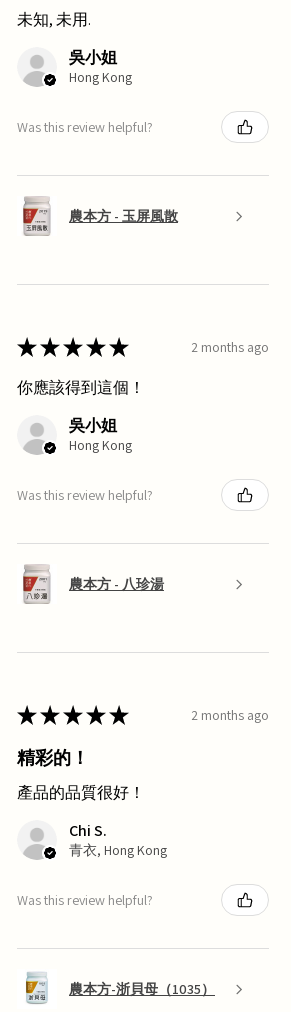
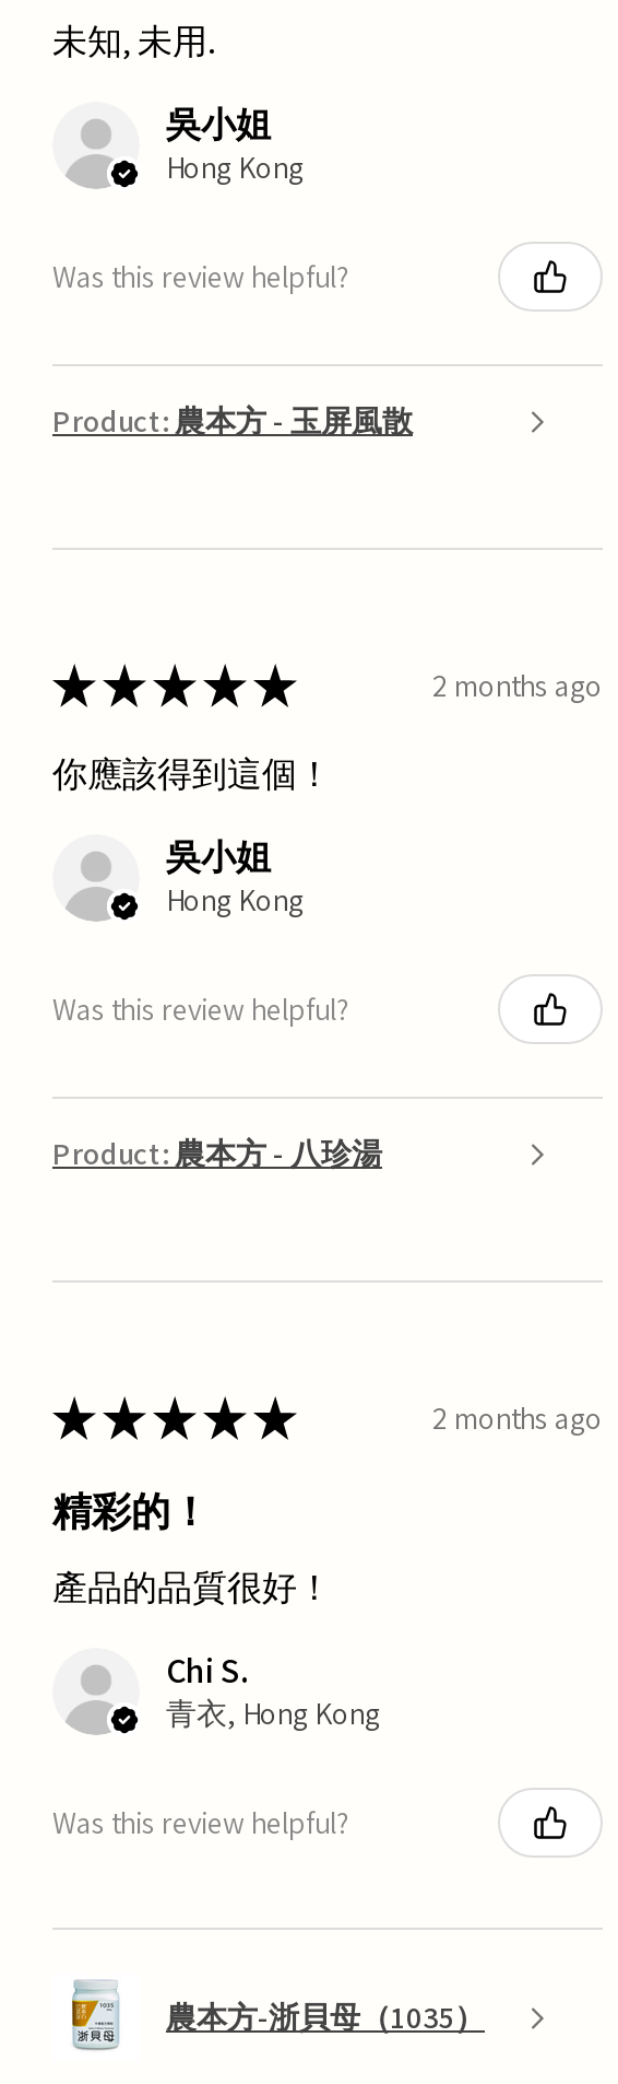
[69,207,178,225] 農本方 - 玉屏風散 -> [52,403,413,442] Product:農本方 - 玉屏風散
[69,575,164,593] 農本方 - 八珍湯 -> [52,1135,382,1175] Product:農本方 - 八珍湯

